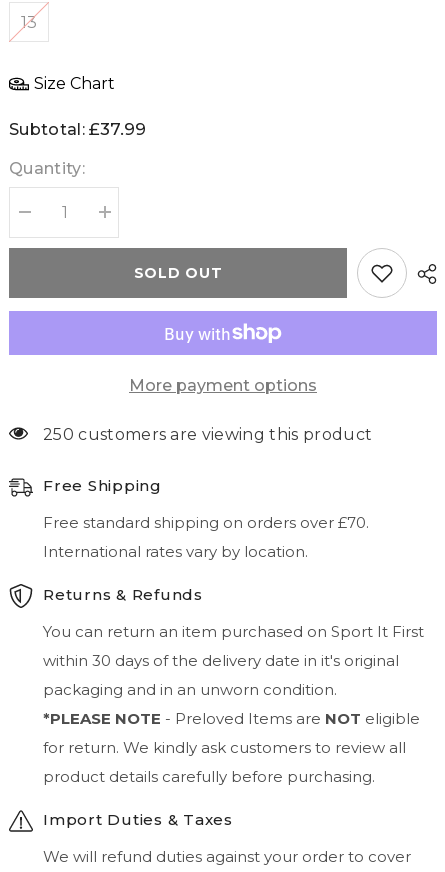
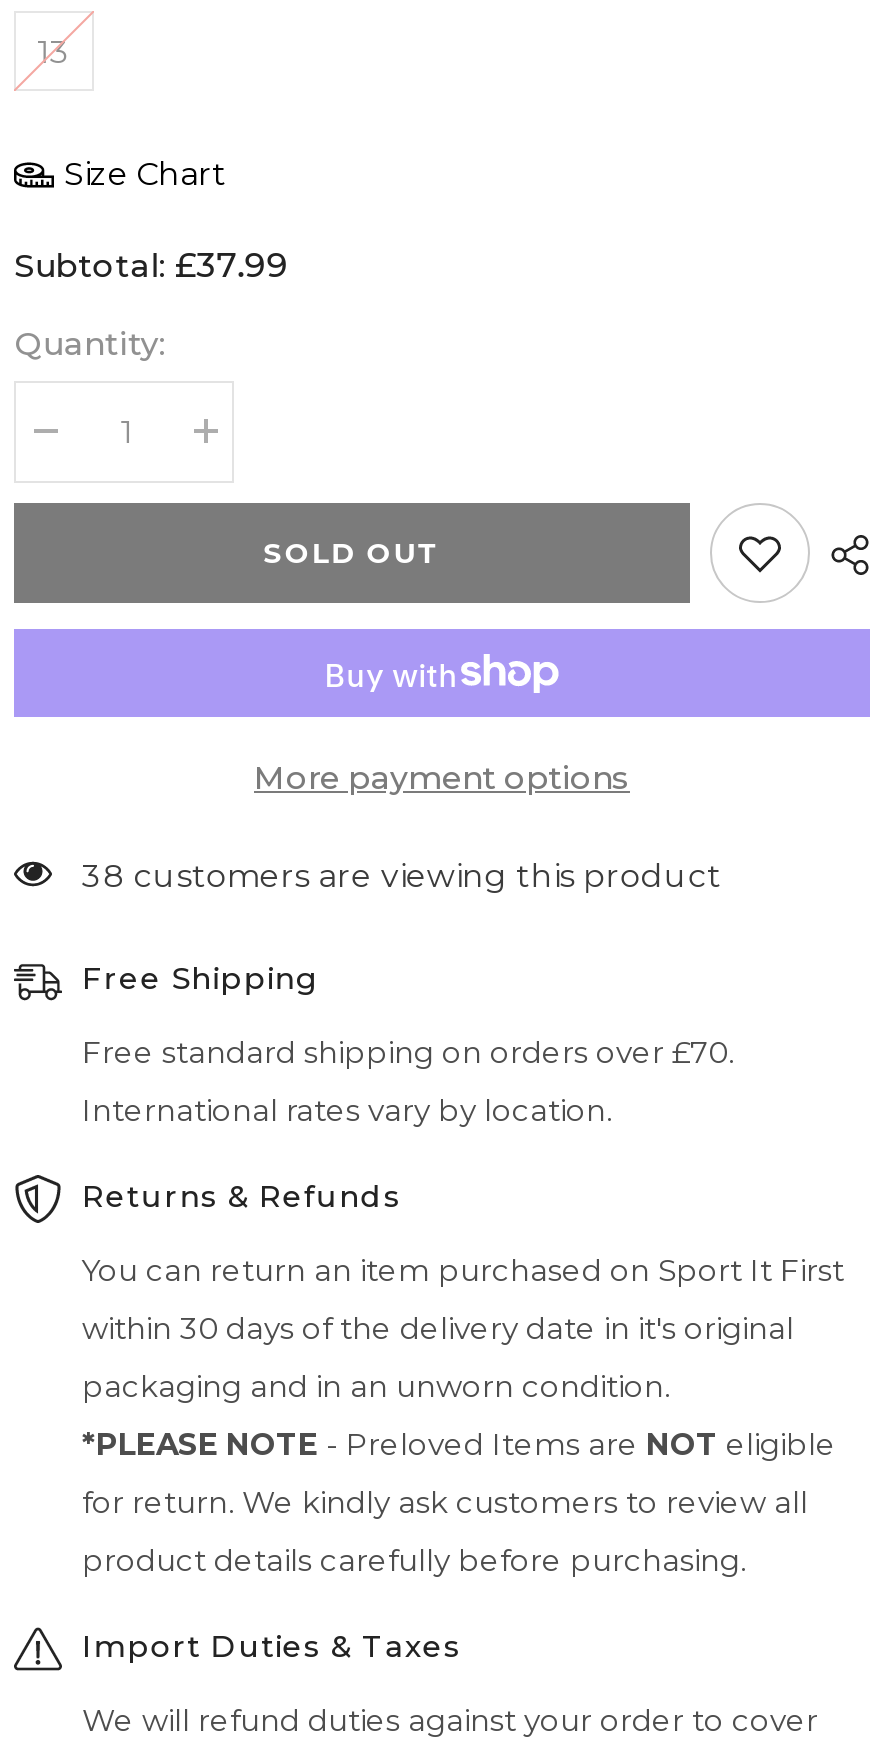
[43,425,372,444] 250 customers are viewing this product -> [82,857,722,895] 38 customers are viewing this product

